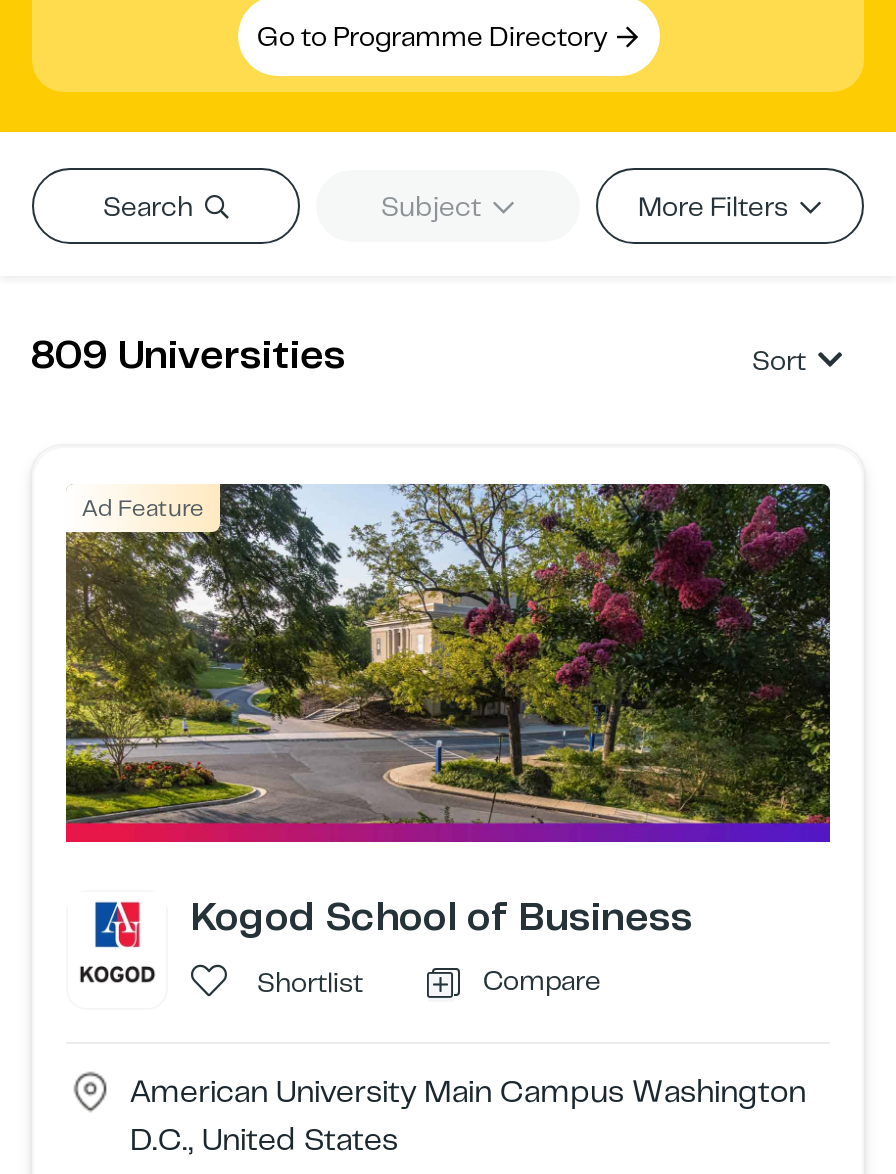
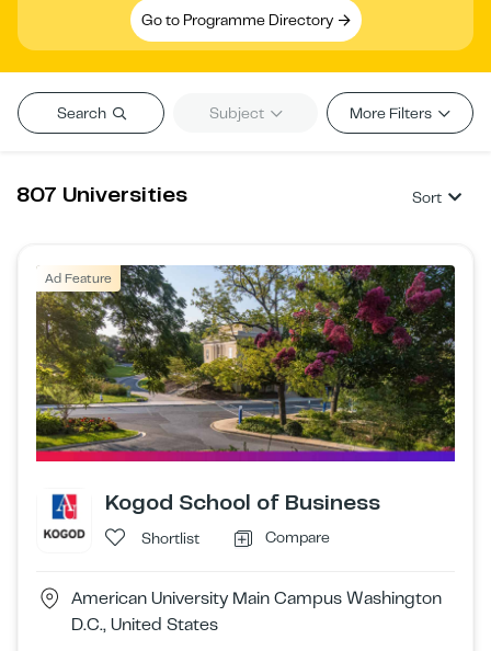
[30,330,346,380] 809 Universities -> [16,181,187,208] 807 Universities

